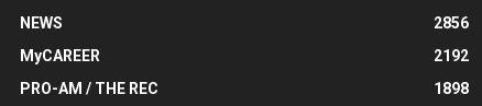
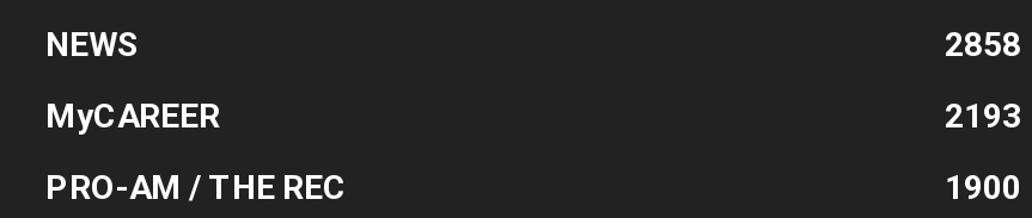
[434,14,469,32] 2856 -> [945,25,1021,63] 2858
[434,47,469,64] 2192 -> [945,96,1021,135] 2193
[434,80,469,97] 1898 -> [945,168,1021,206] 1900

